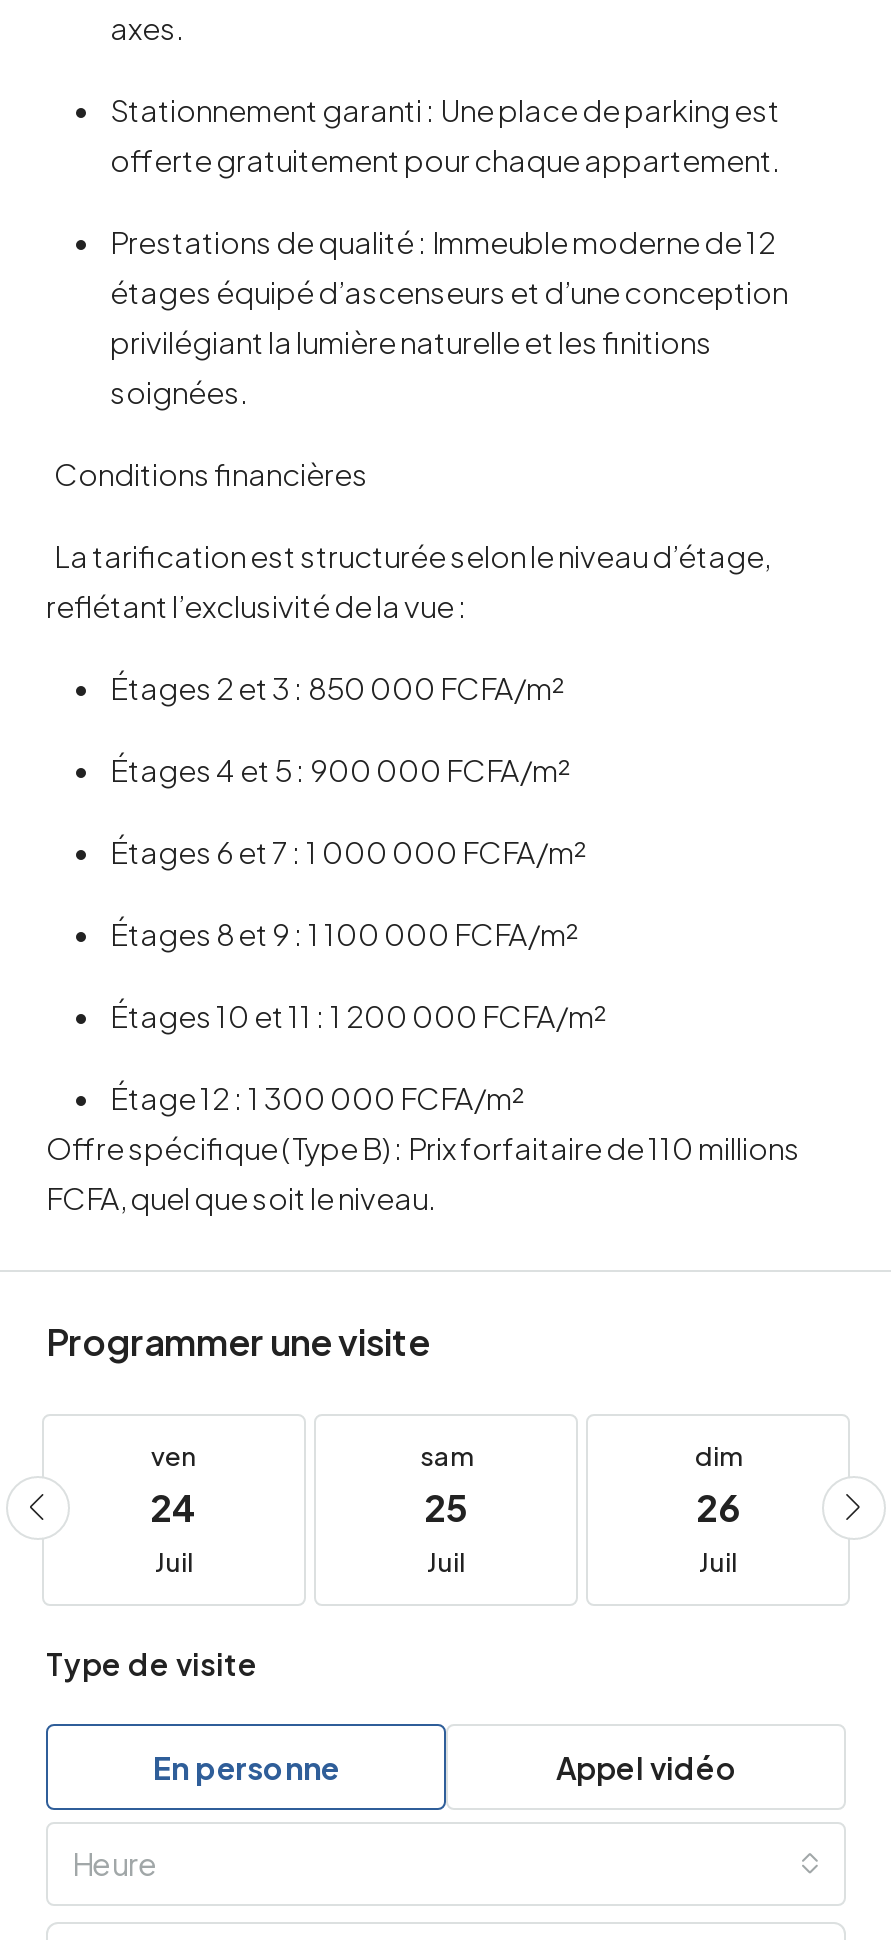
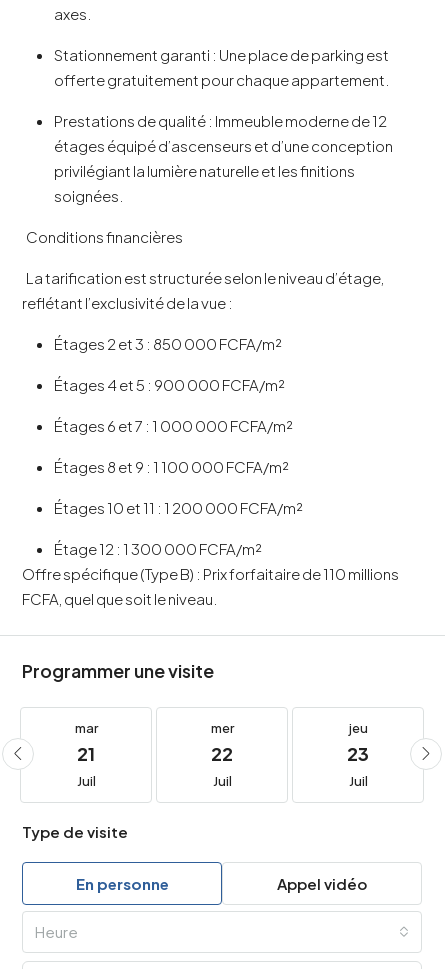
[150,1440,198,1530] ven | 24 -> [74,720,97,765] mar | 21
[420,1440,472,1530] sam | 25 -> [210,720,233,765] mer | 22
[695,1440,741,1530] dim | 26 -> [347,720,369,765] jeu | 23

